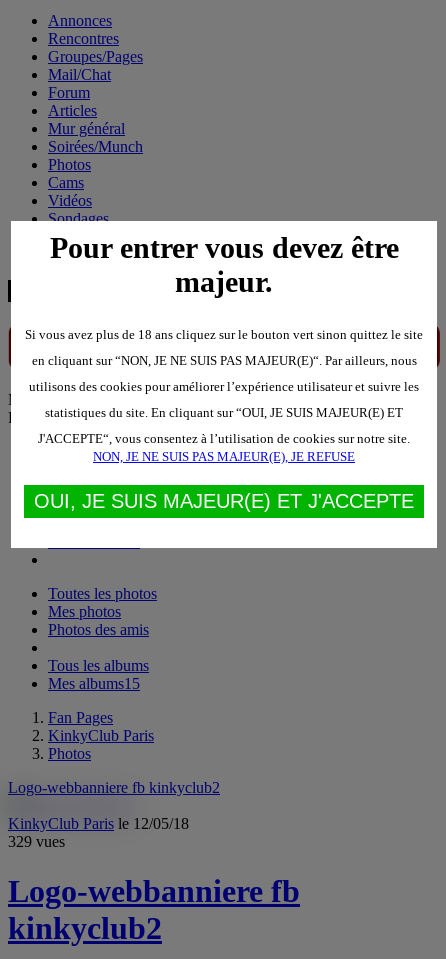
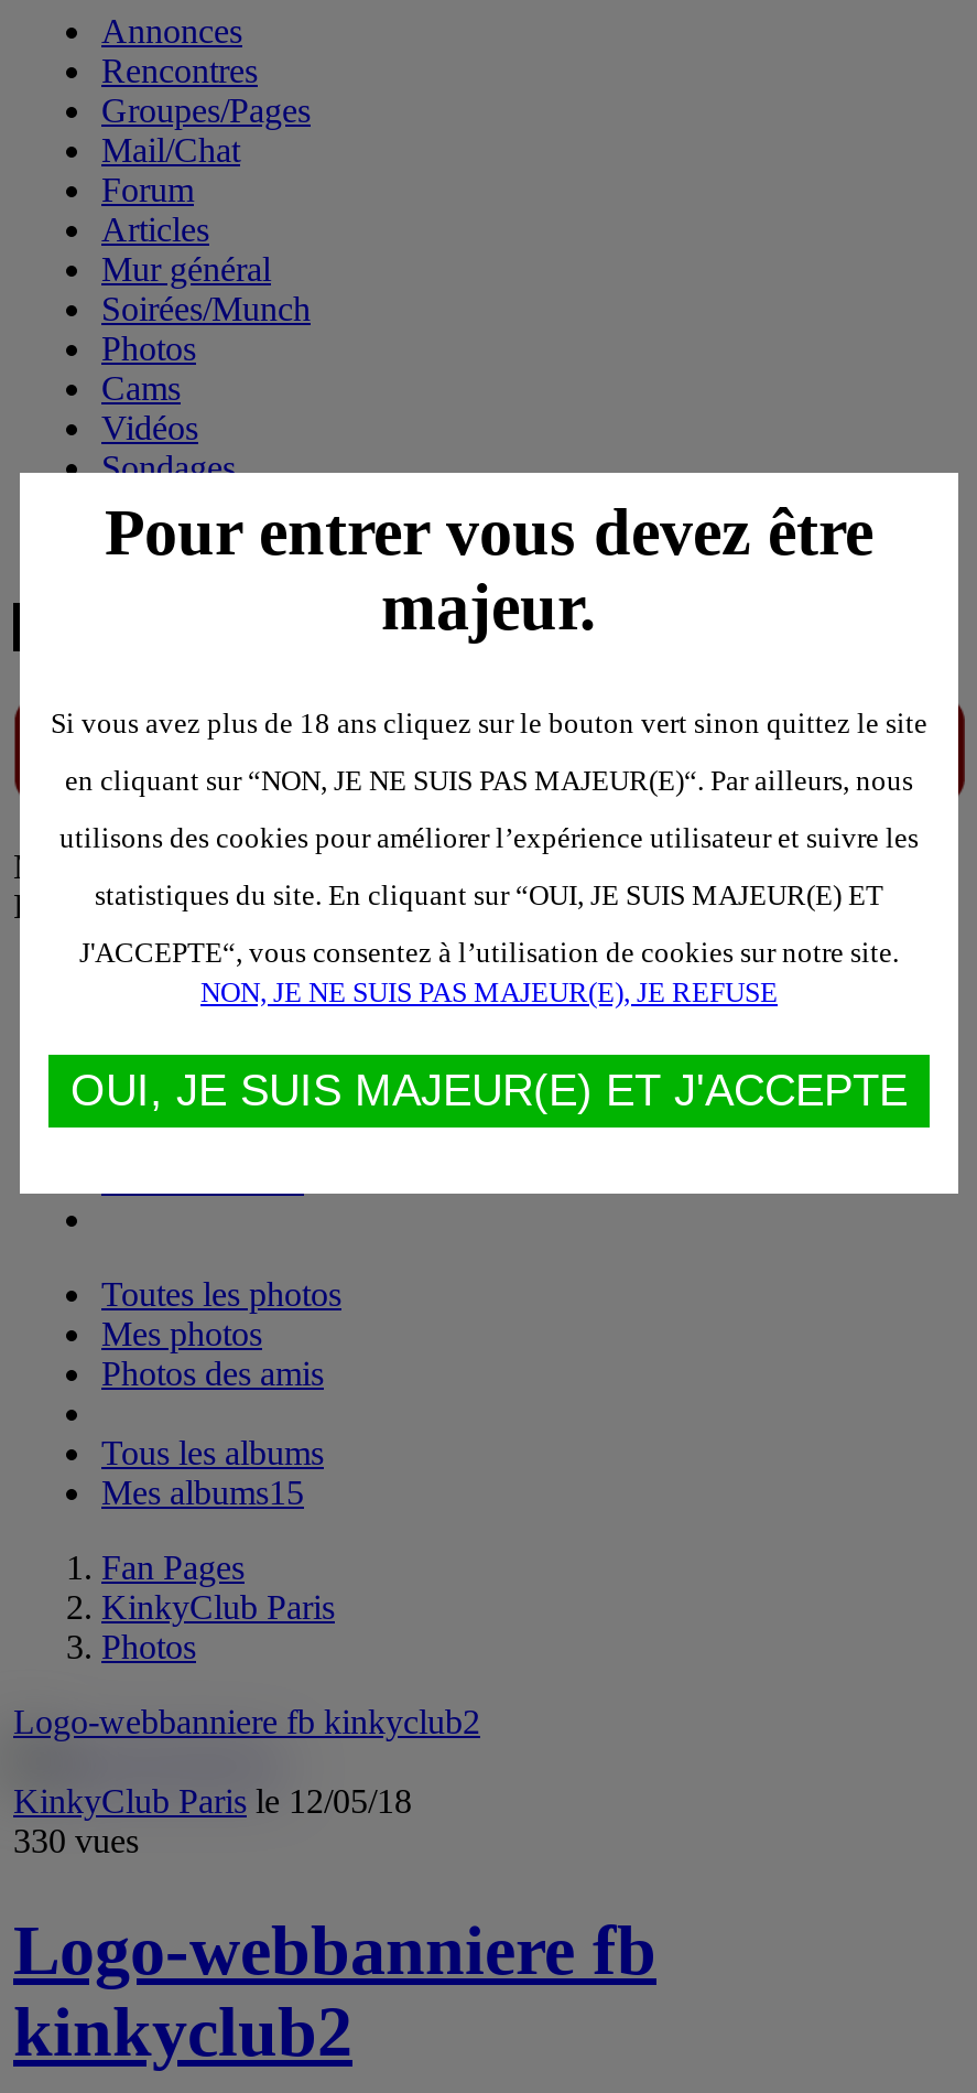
[8,833,65,850] 329 vues -> [13,1823,139,1860] 330 vues

